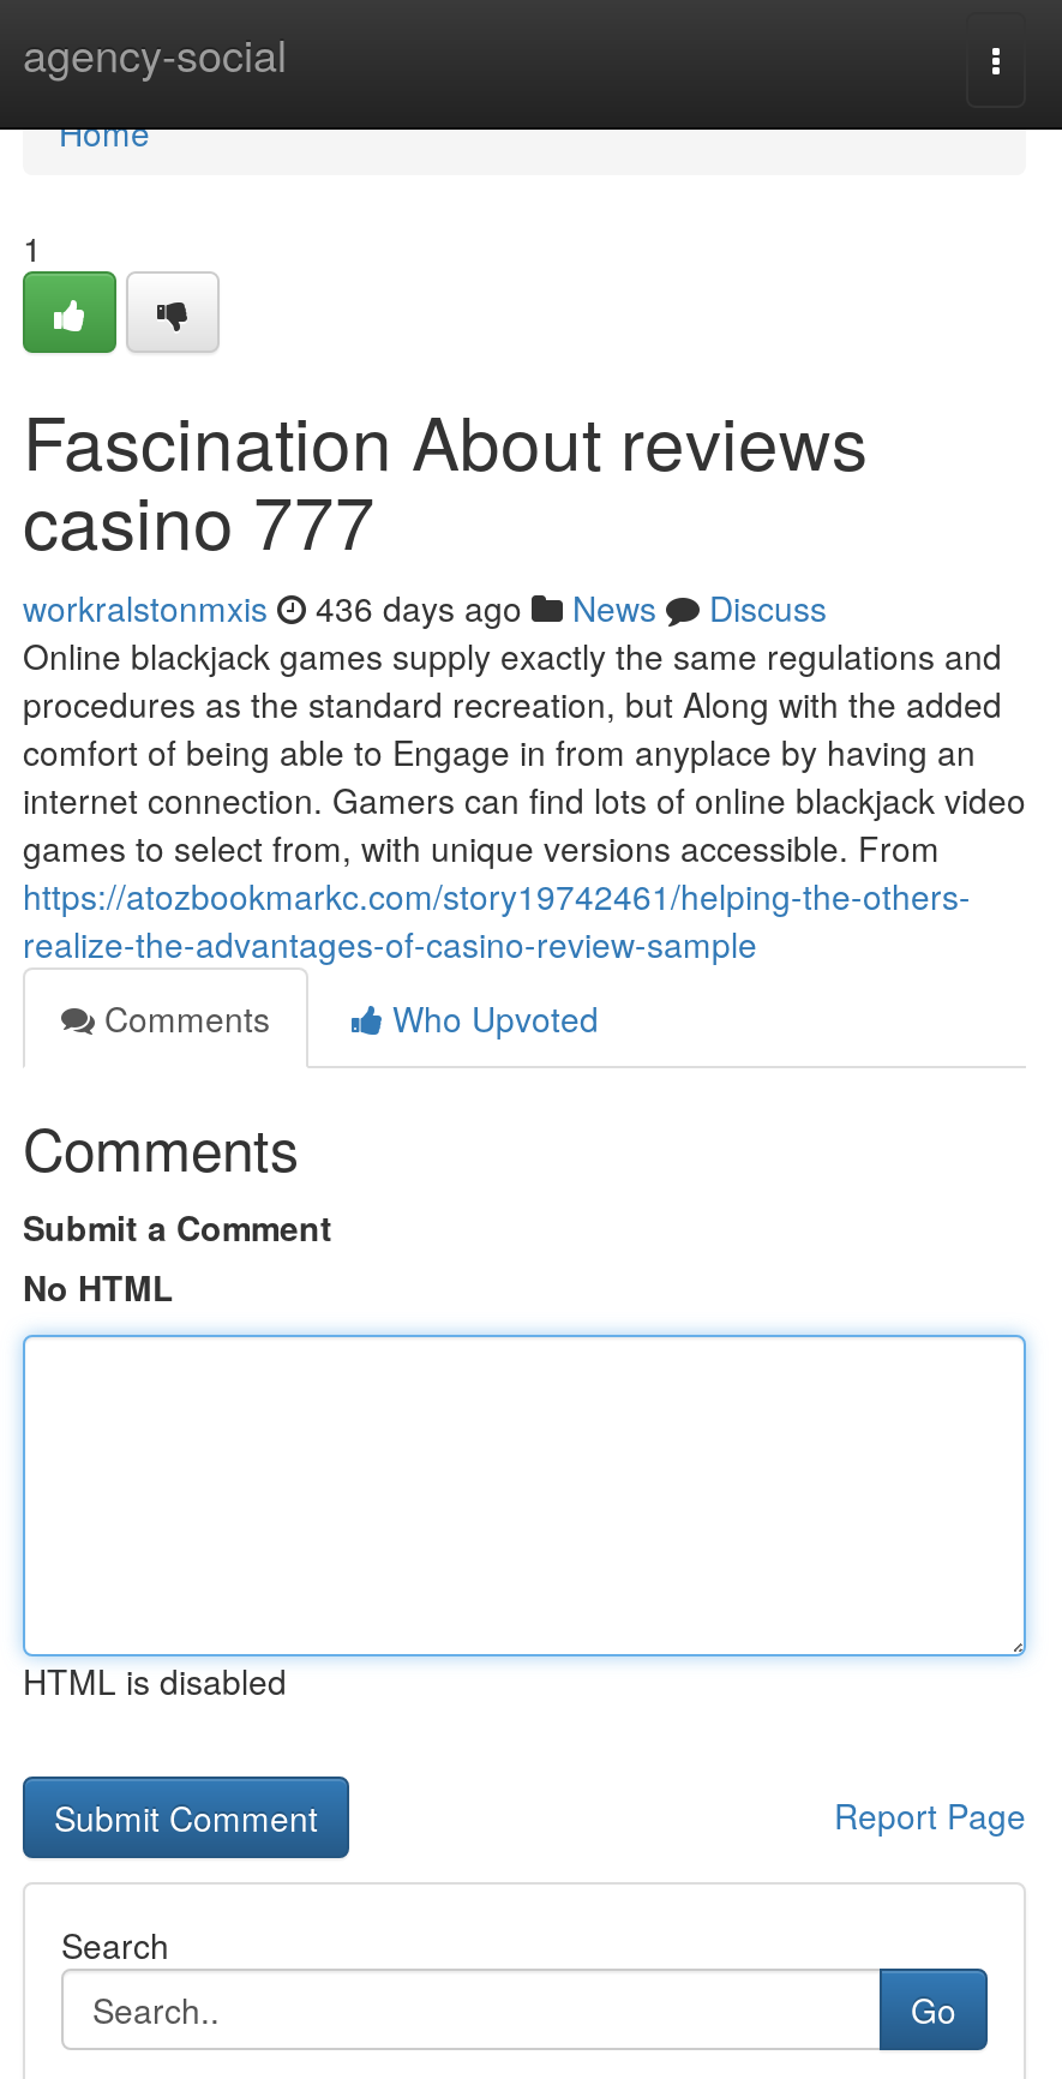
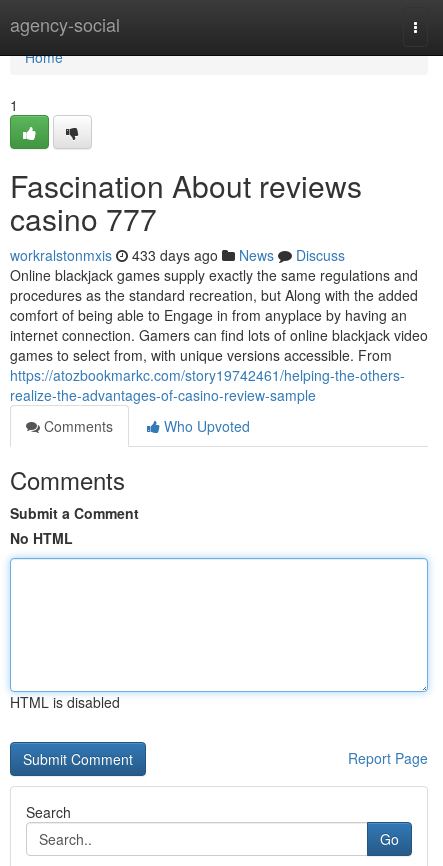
[23,583,827,631] workralstonmxis 436 days ago News Discuss -> [10,245,345,265] workralstonmxis 433 days ago News Discuss

